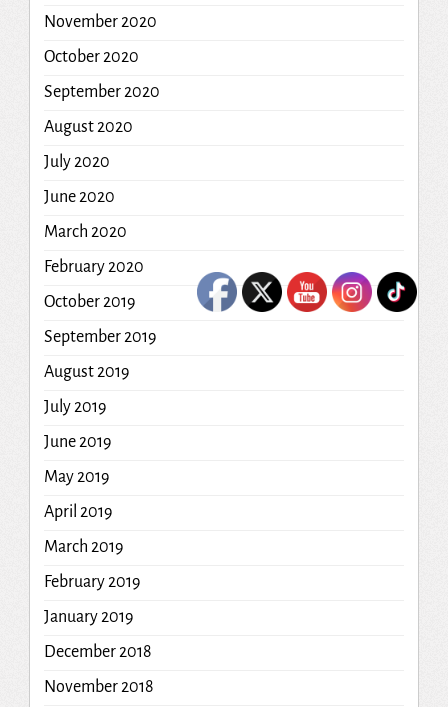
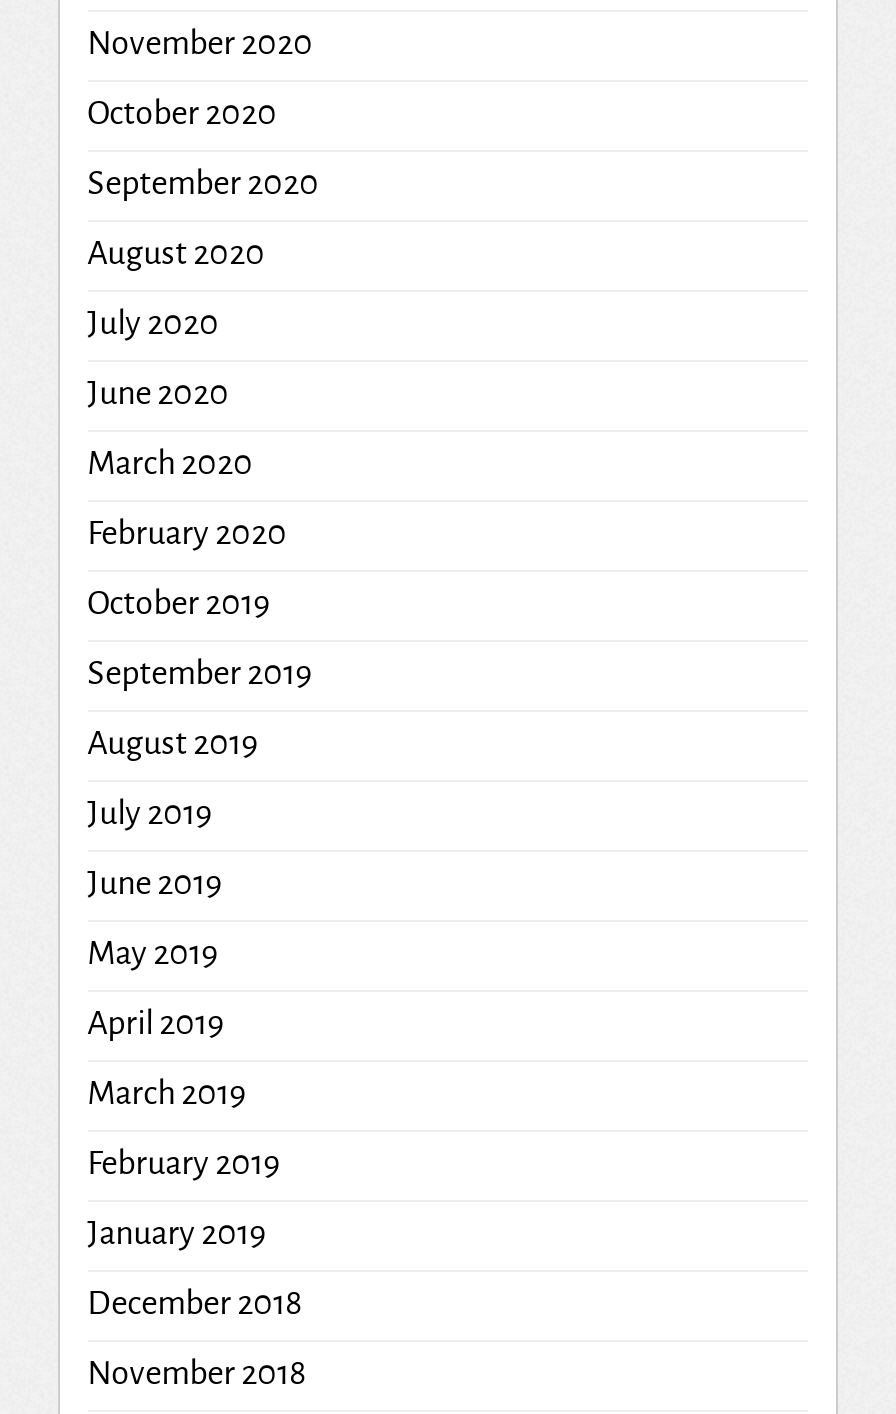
[196,271,418,313] [image] -> none

